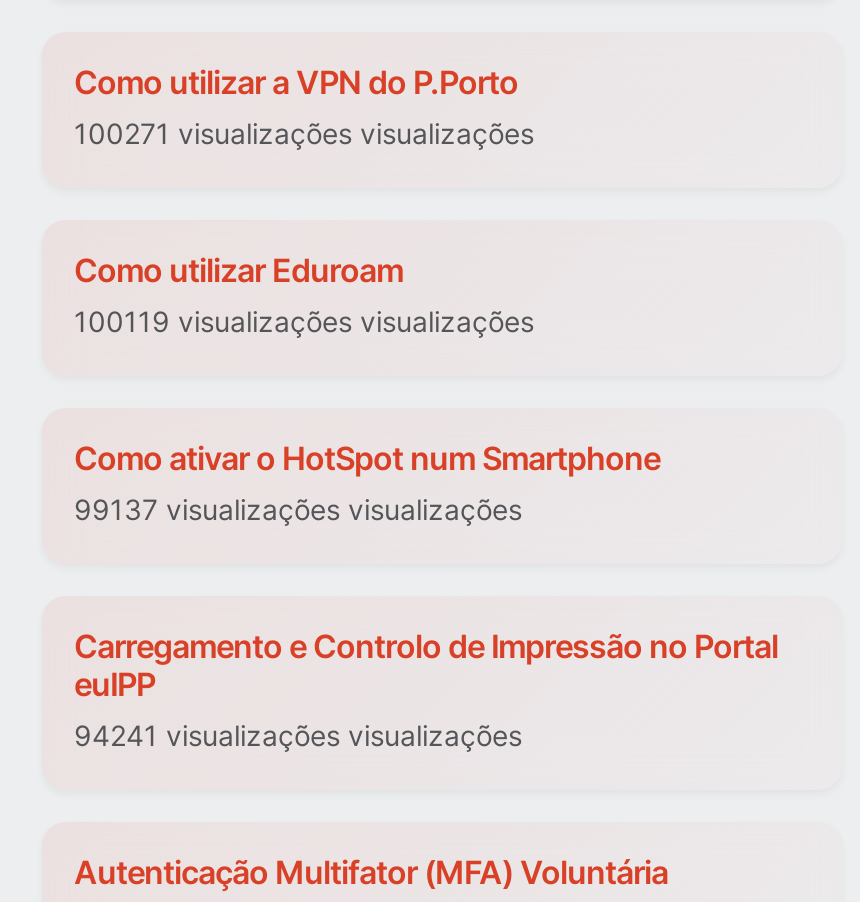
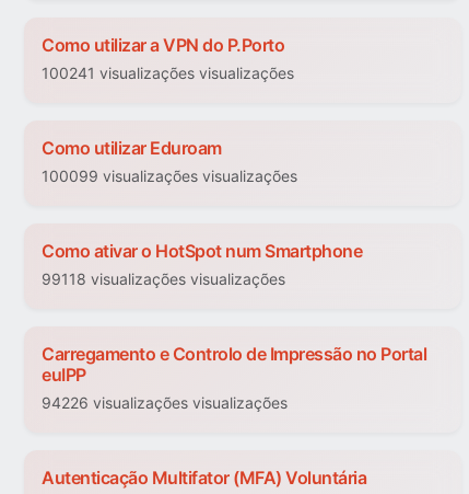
[74,117,534,151] 100271 visualizações visualizações -> [42,64,294,83] 100241 visualizações visualizações
[74,305,534,339] 100119 visualizações visualizações -> [42,167,297,186] 100099 visualizações visualizações
[74,493,522,527] 99137 visualizações visualizações -> [42,270,285,289] 99118 visualizações visualizações
[74,719,522,753] 94241 visualizações visualizações -> [42,394,288,412] 94226 visualizações visualizações

